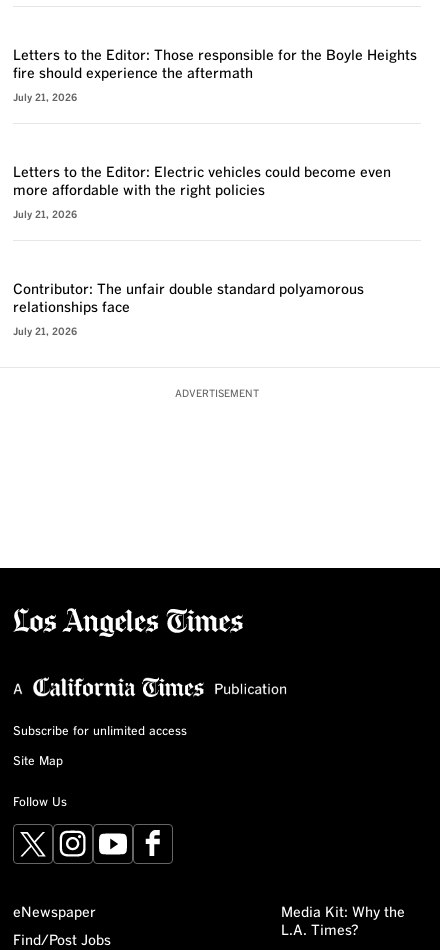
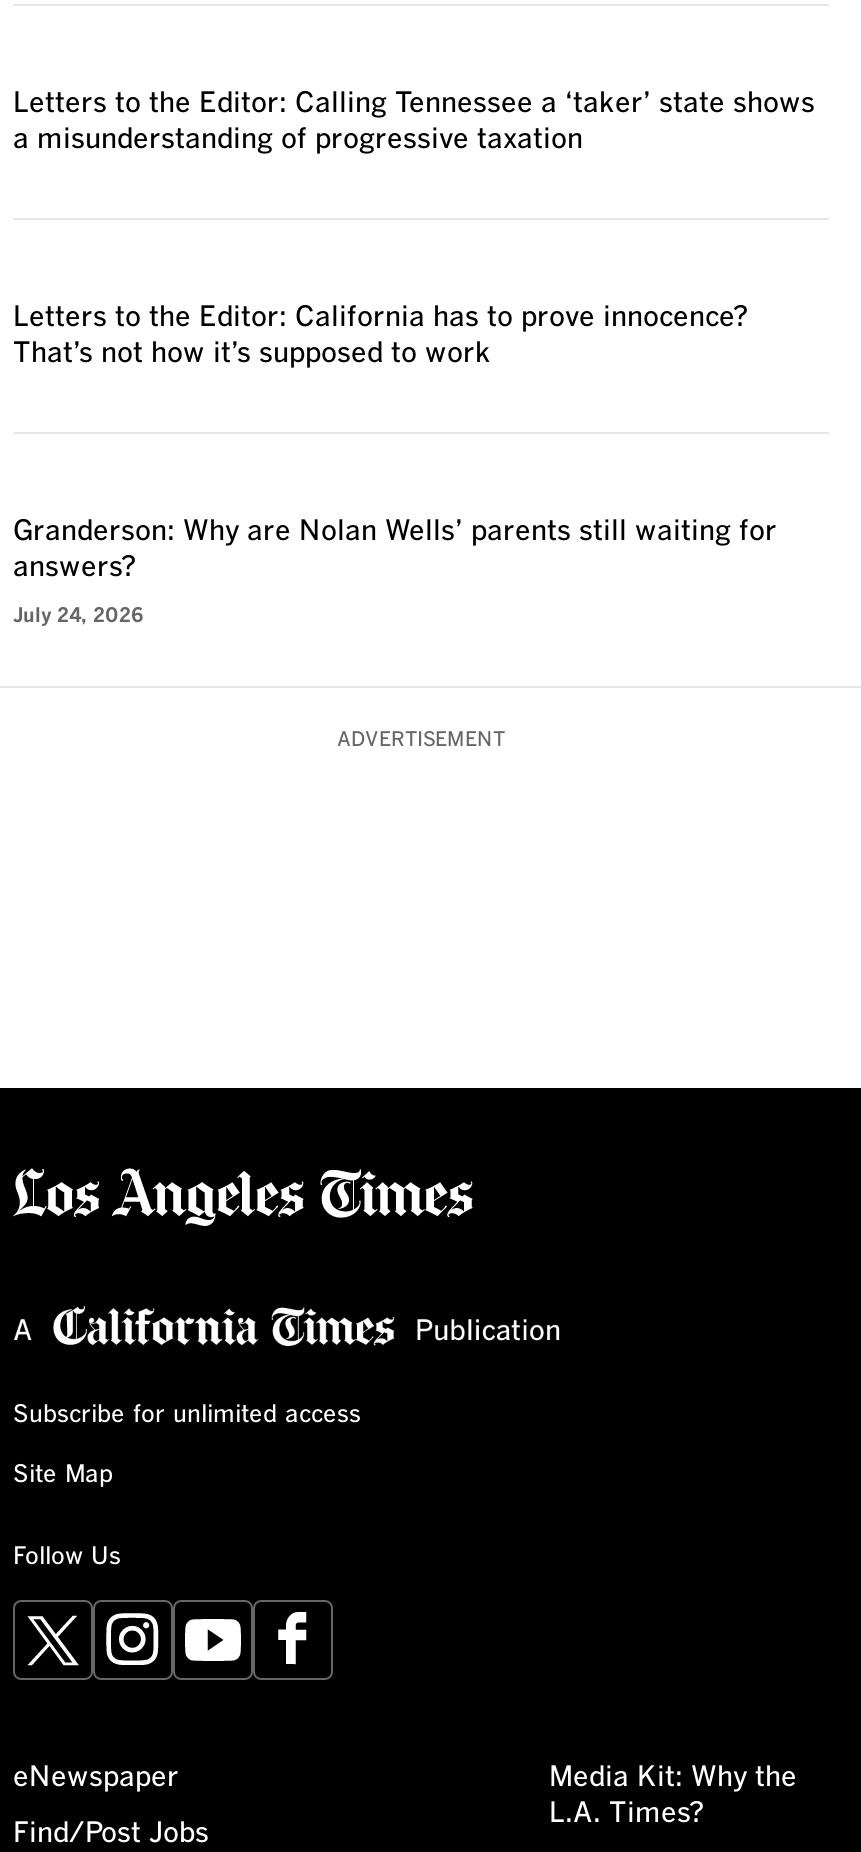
[13,49,417,103] Letters to the Editor: Those responsible for the Boyle Heights | fire should experience the aftermath | July 21, 2026 -> [13,91,815,155] Letters to the Editor: Calling Tennessee a ‘taker’ state shows | a misunderstanding of progressive taxation
[13,166,391,220] Letters to the Editor: Electric vehicles could become even | more affordable with the right policies | July 21, 2026 -> [13,305,749,369] Letters to the Editor: California has to prove innocence? | That’s not how it’s supposed to work
[13,283,364,315] Contributor: The unfair double standard polyamorous | relationships face -> [13,519,777,583] Granderson: Why are Nolan Wells’ parents still waiting for | answers?
[13,327,77,337] July 21, 2026 -> [13,607,143,627] July 24, 2026

